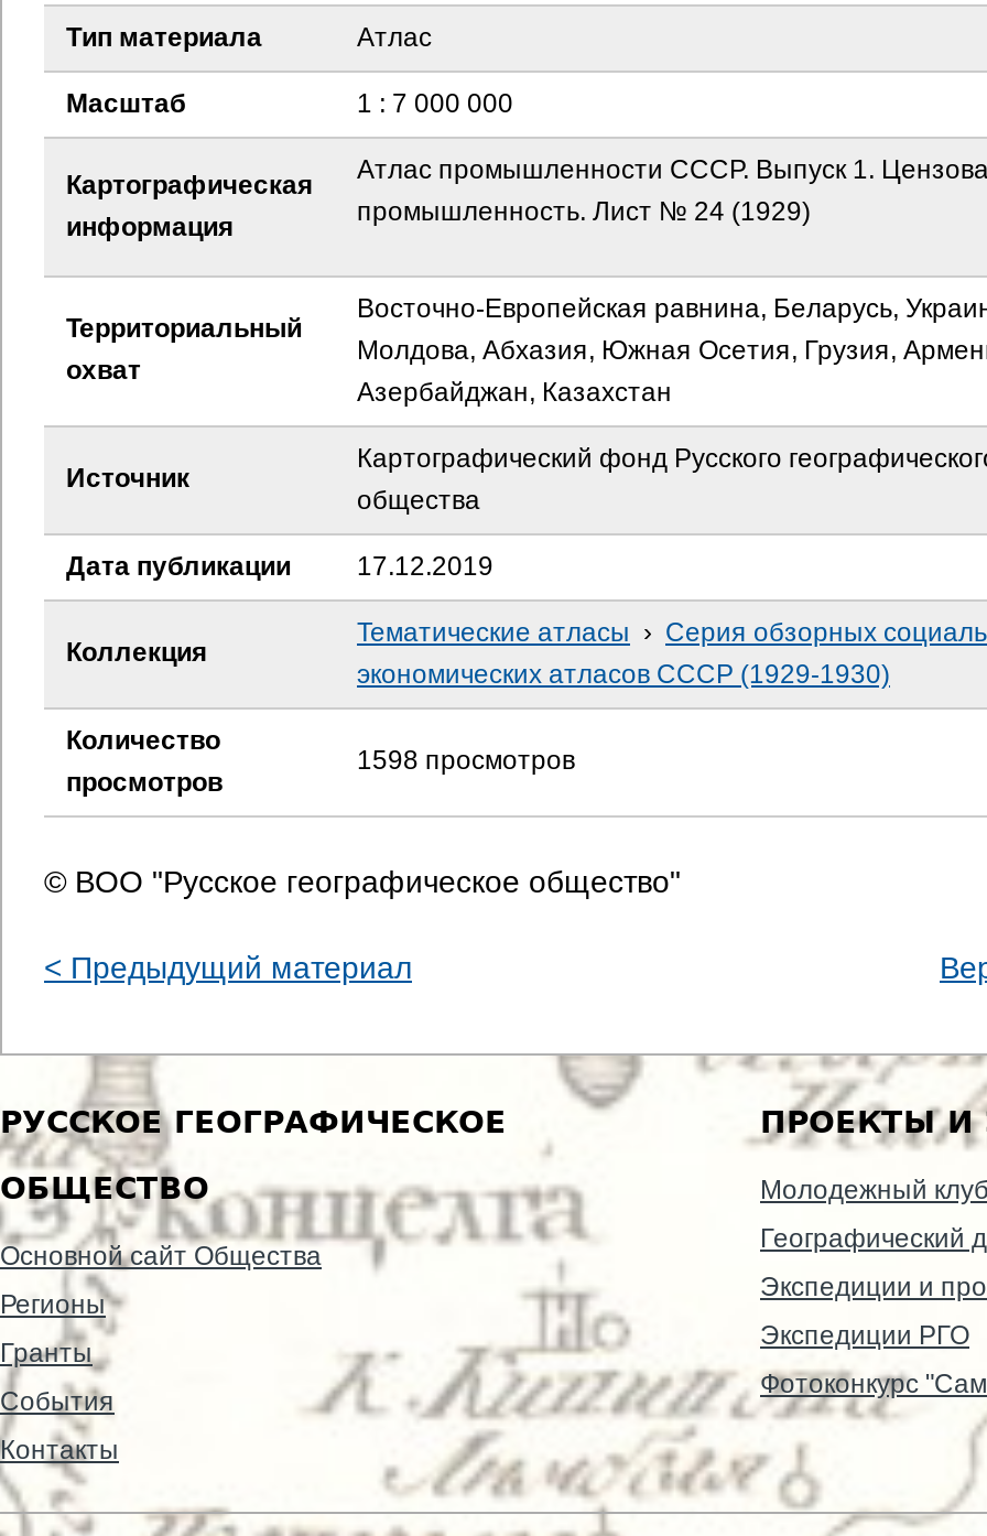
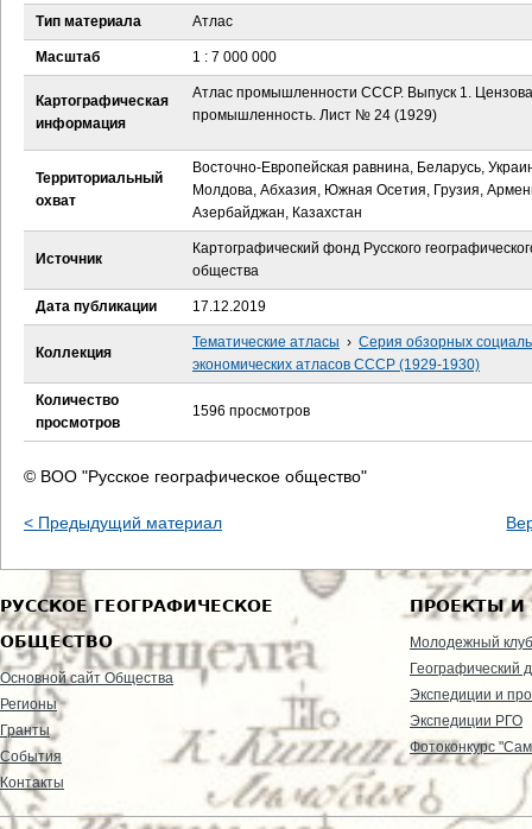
[357,745,575,776] 1598 просмотров -> [192,403,310,419] 1596 просмотров

